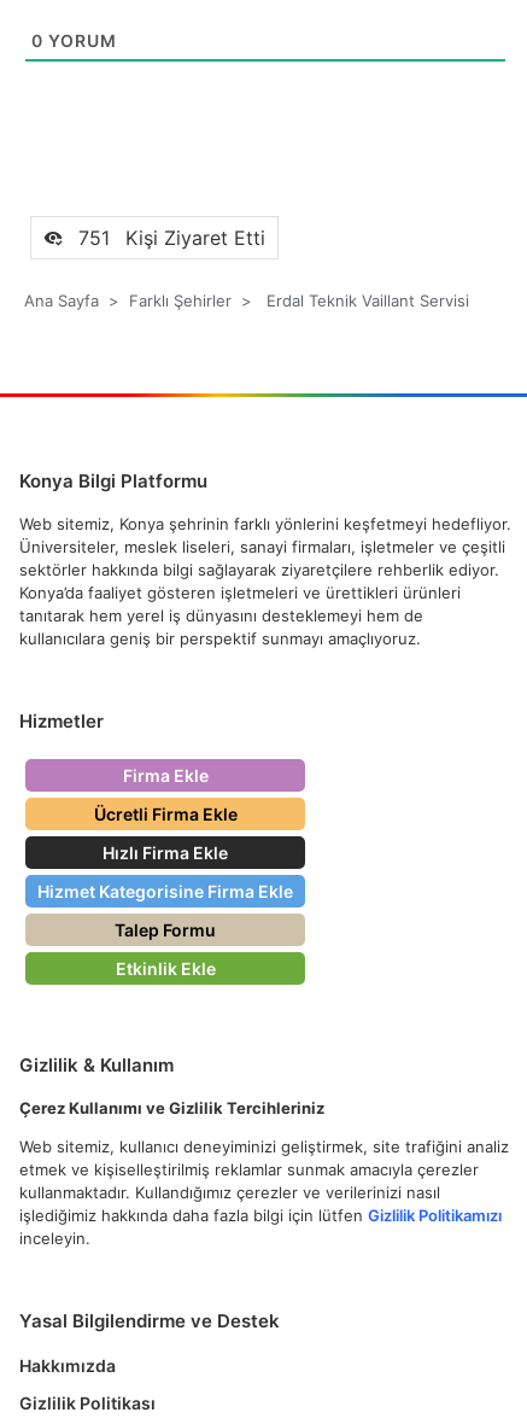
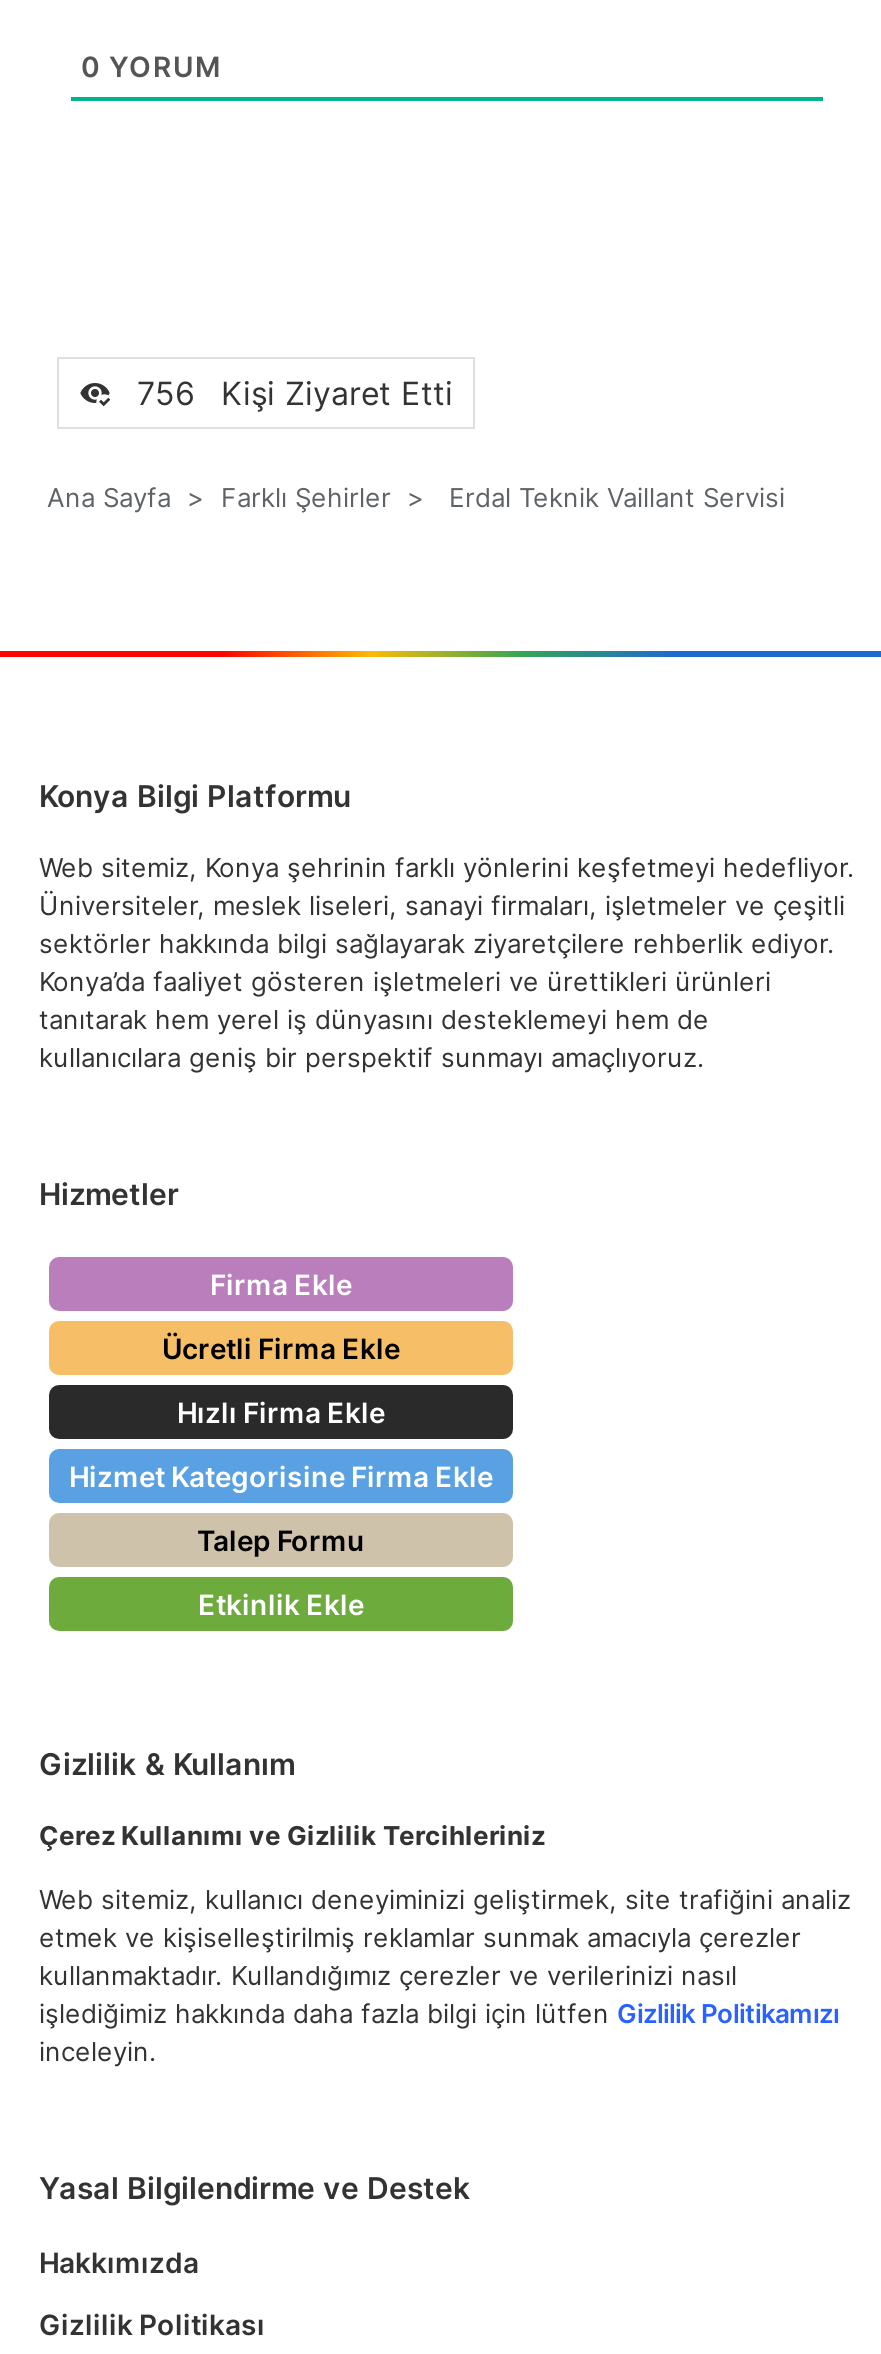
[63,226,265,250] 751 Kişi Ziyaret Etti -> [111,373,453,413] 756 Kişi Ziyaret Etti

